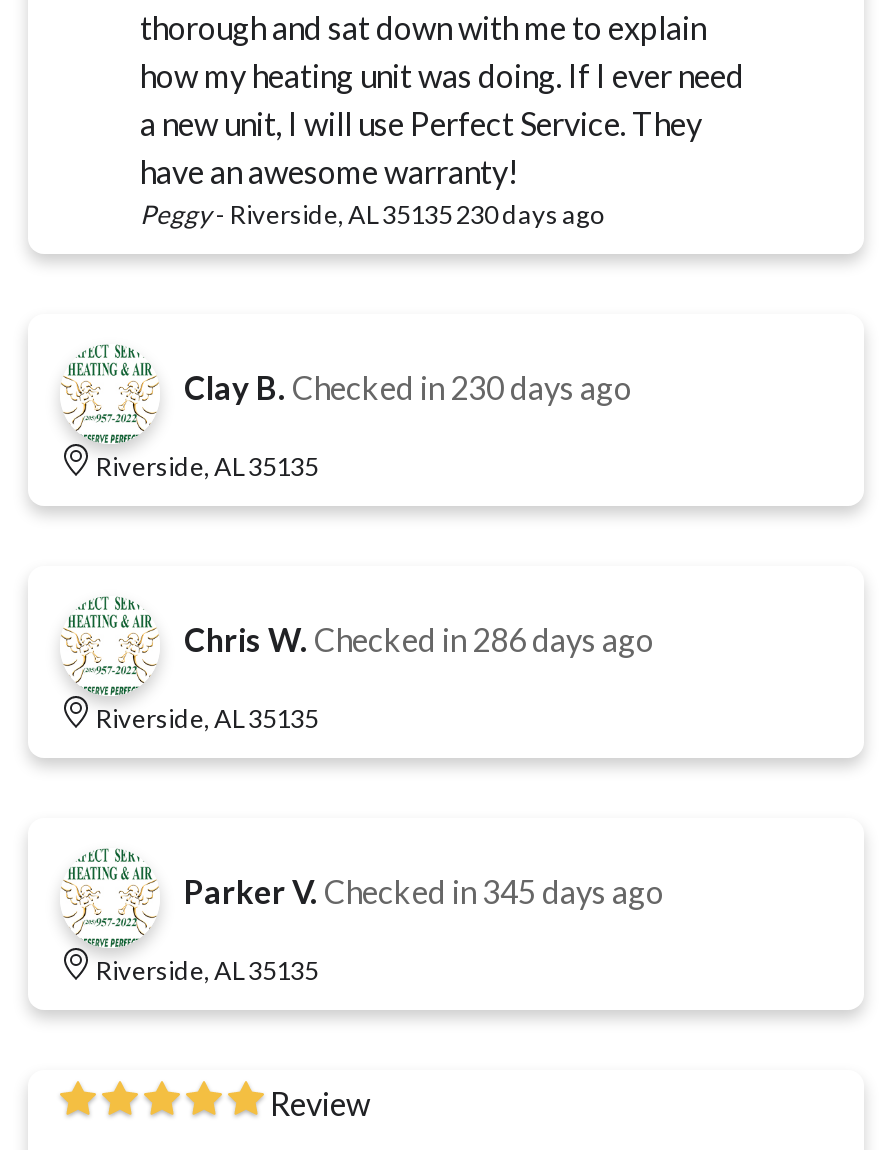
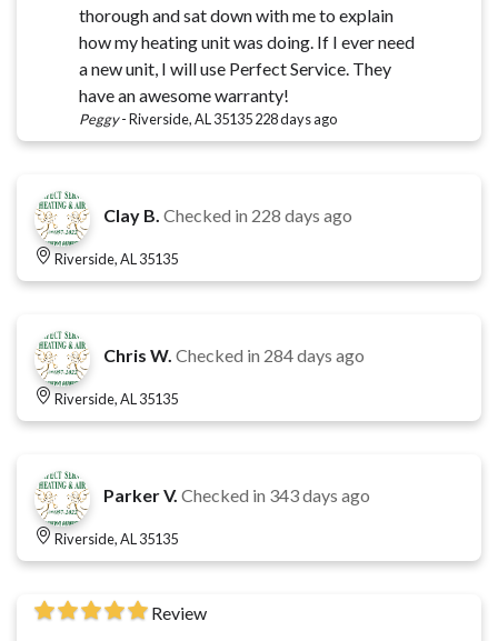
[140,199,604,231] Peggy - Riverside, AL 35135 230 days ago -> [79,110,337,128] Peggy - Riverside, AL 35135 228 days ago
[184,369,632,407] Clay B. Checked in 230 days ago -> [103,205,352,226] Clay B. Checked in 228 days ago
[184,621,654,659] Chris W. Checked in 286 days ago -> [103,345,365,366] Chris W. Checked in 284 days ago
[184,873,664,911] Parker V. Checked in 345 days ago -> [103,485,370,506] Parker V. Checked in 343 days ago

